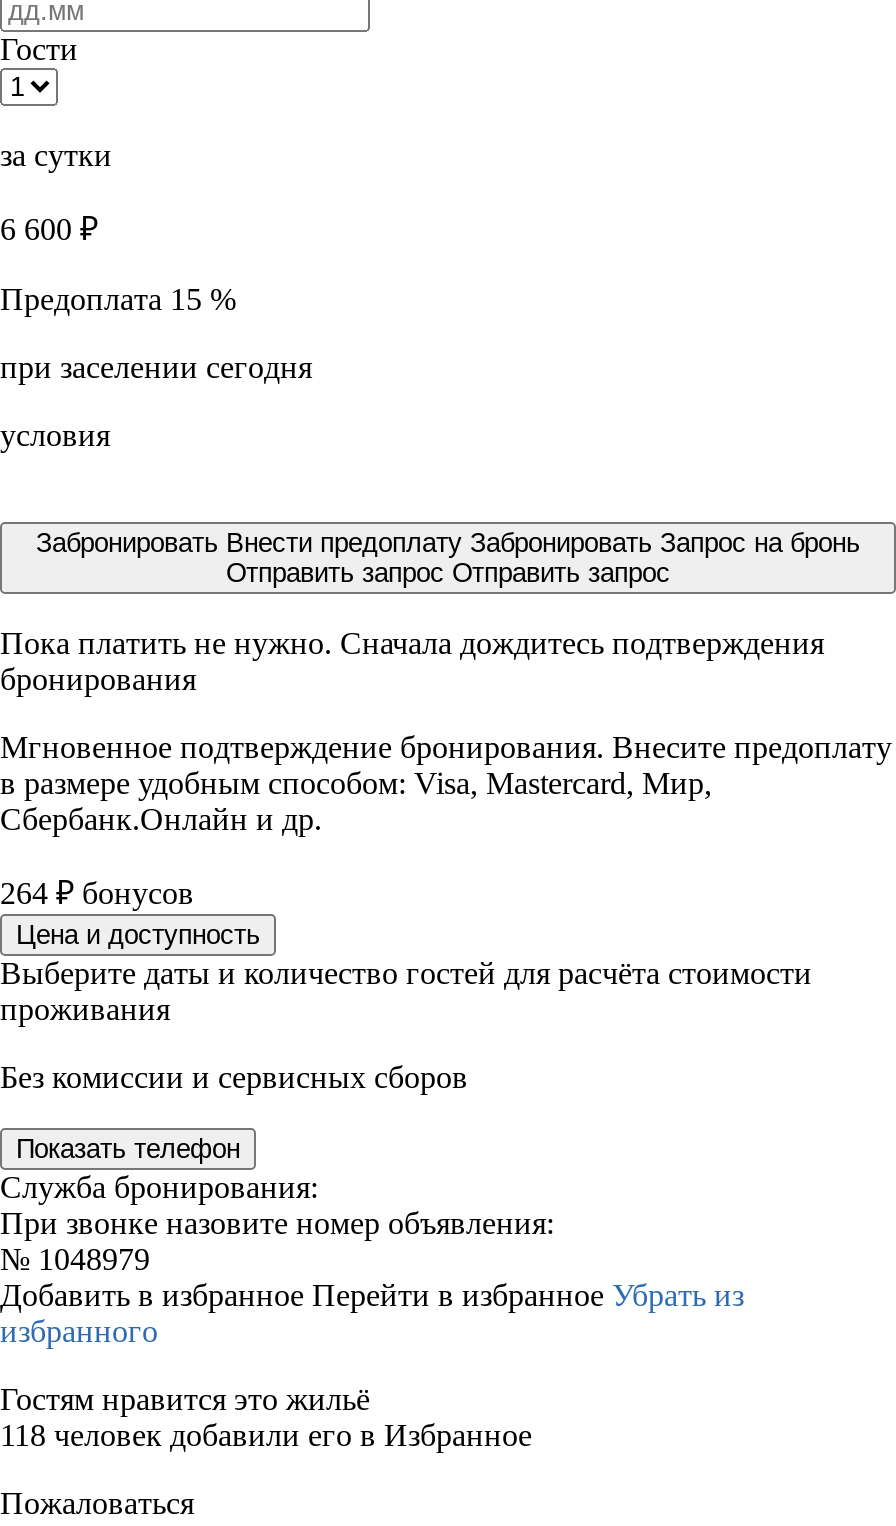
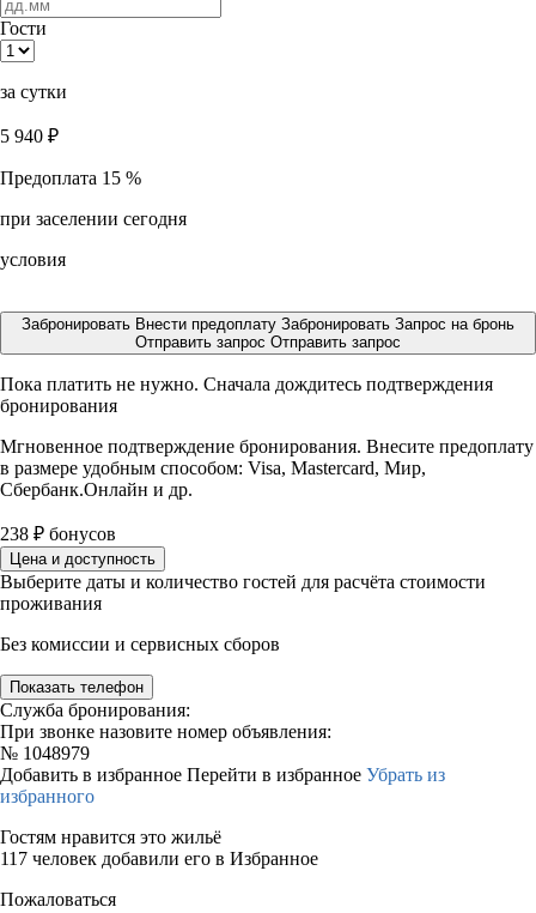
[0,212,98,246] 6 600 ₽ -> [0,126,59,146] 5 940 ₽
[0,876,194,910] 264 ₽ бонусов -> [0,524,116,544] 238 ₽ бонусов
[0,1418,532,1452] 118 человек добавили его в Избранное -> [0,848,318,869] 117 человек добавили его в Избранное

